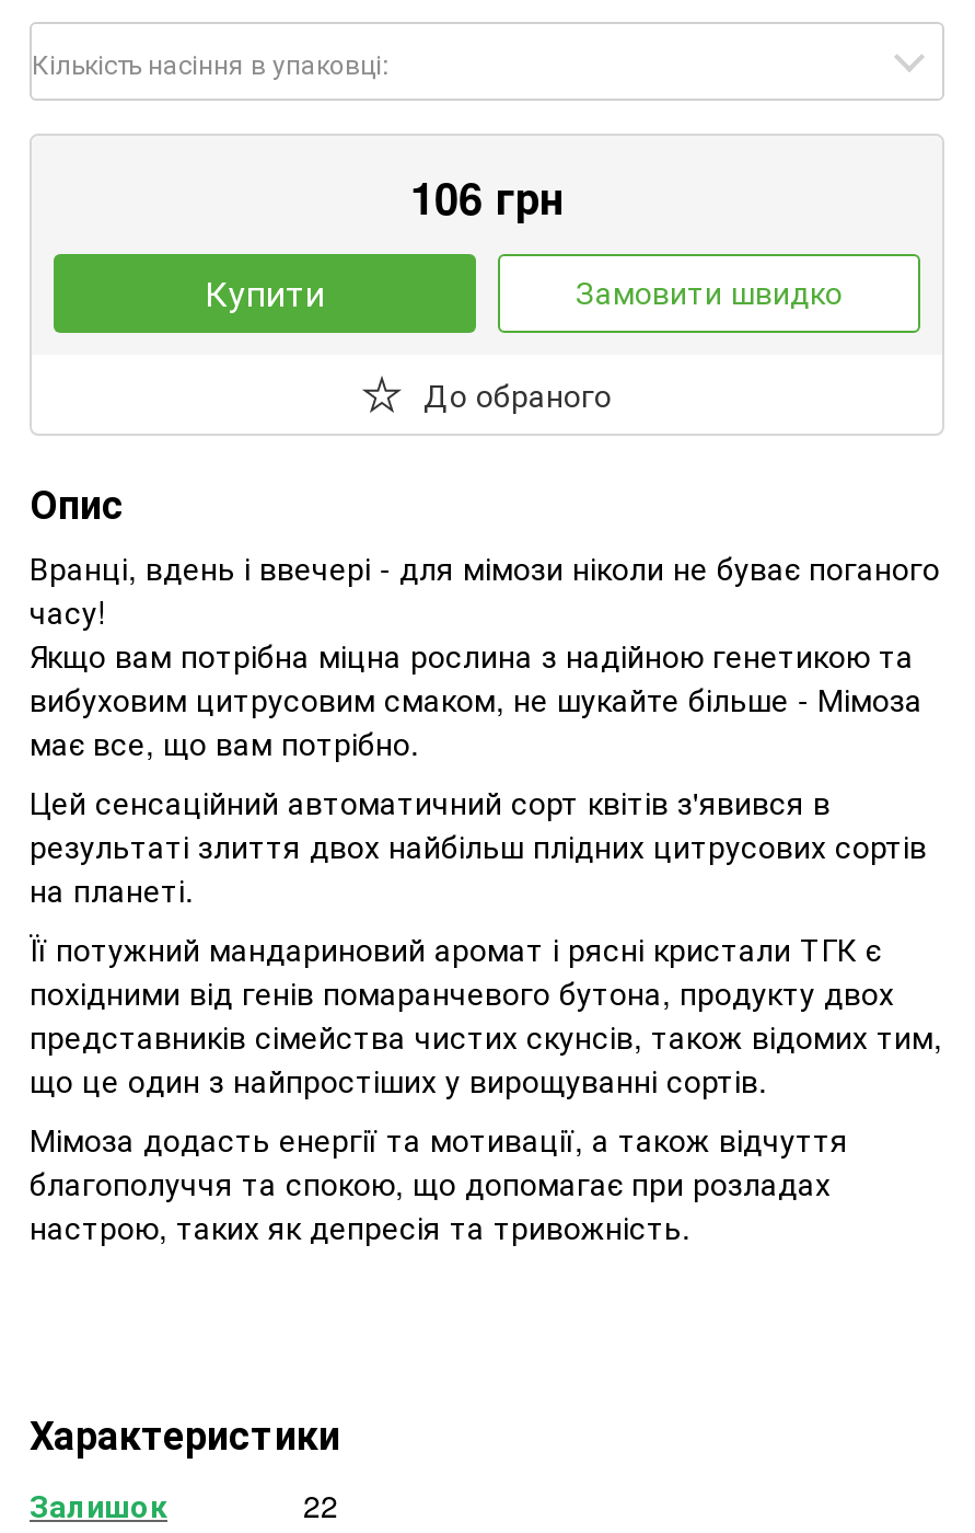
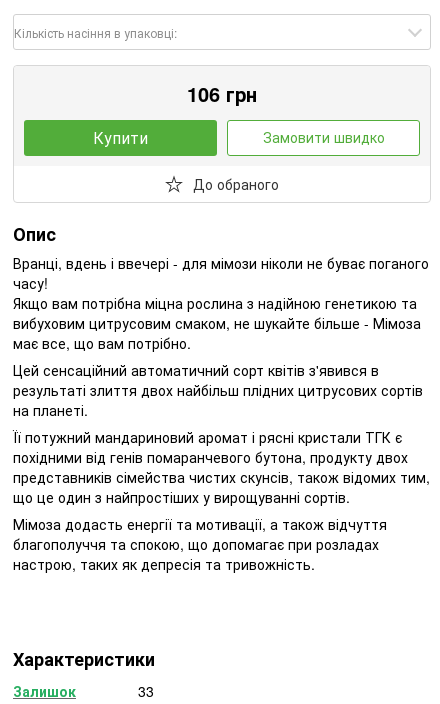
[303,1482,338,1526] 22 -> [138,681,154,701] 33

